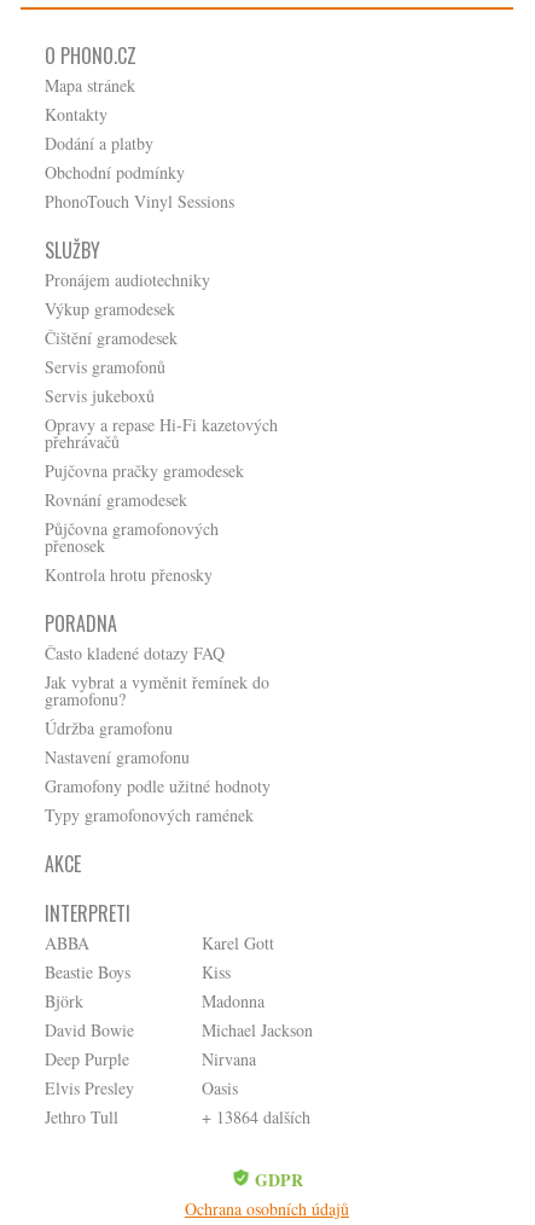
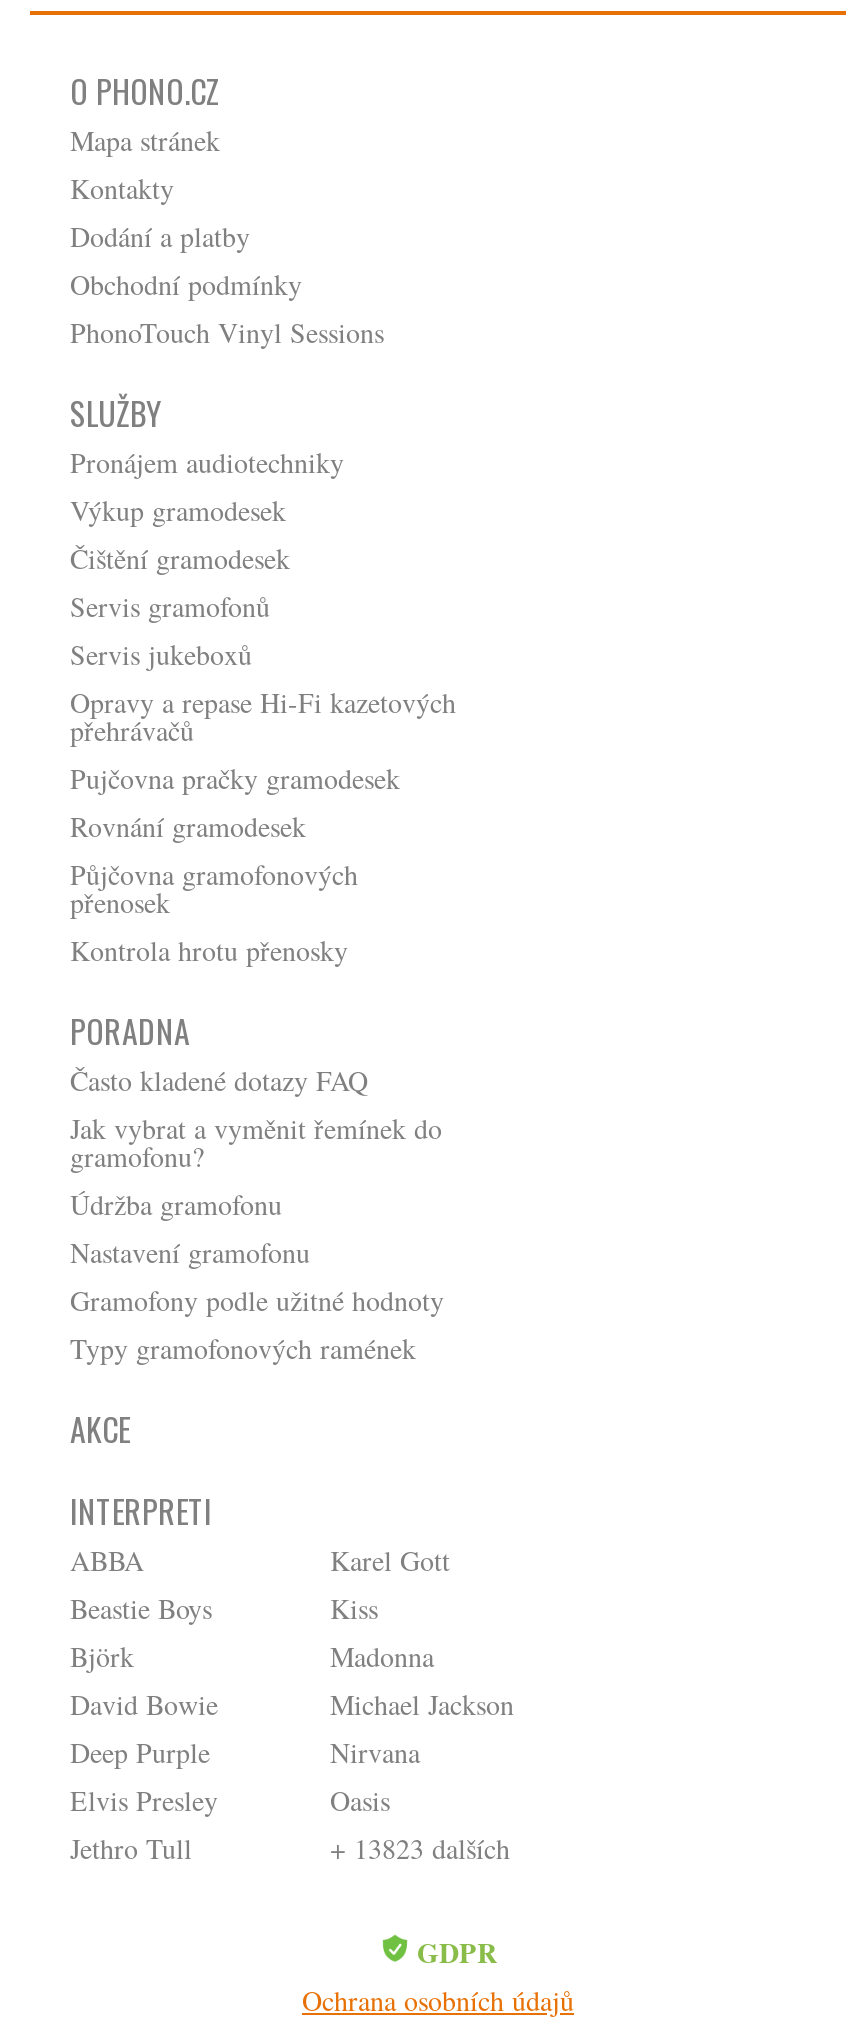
[202,1105,310,1128] + 13864 dalších -> [330,1829,510,1867] + 13823 dalších

